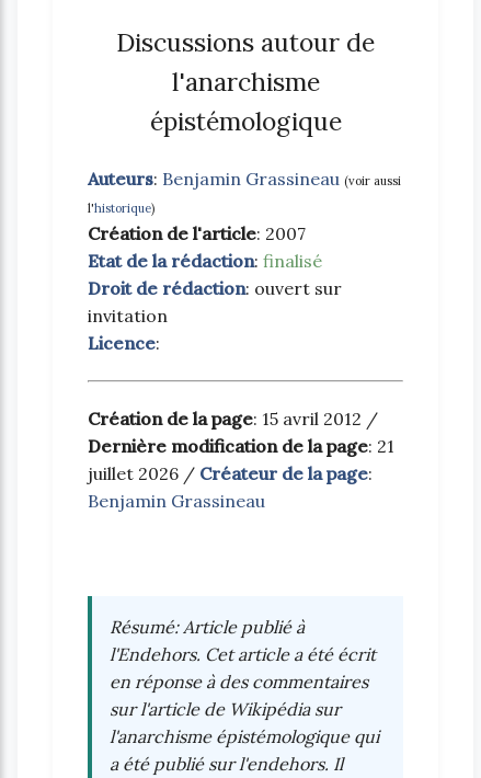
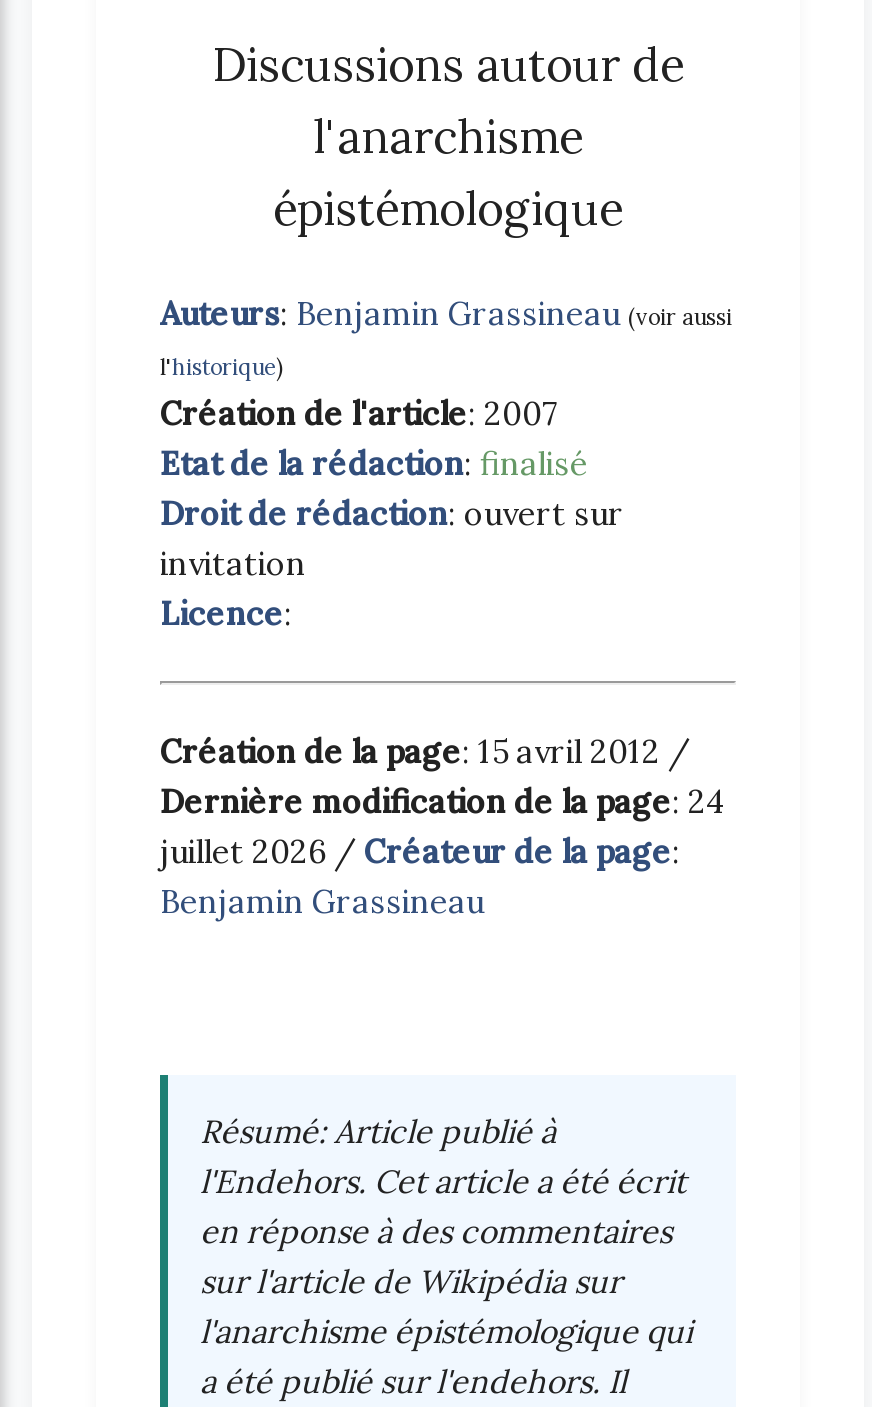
[88,435,394,457] Dernière modification de la page: 21 -> [160,781,726,821] Dernière modification de la page: 24

